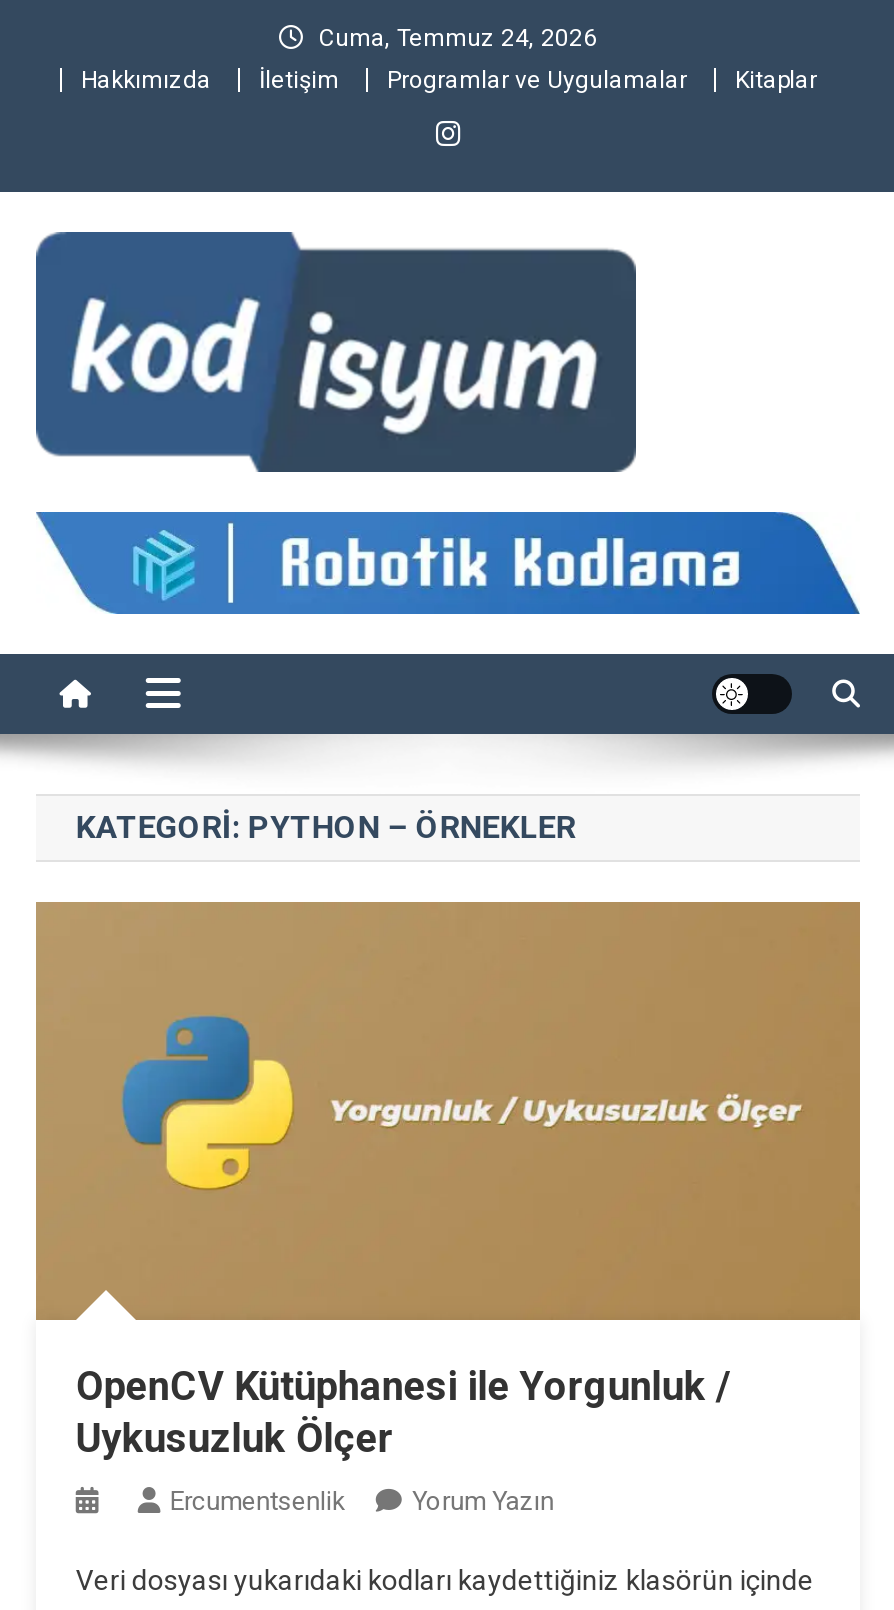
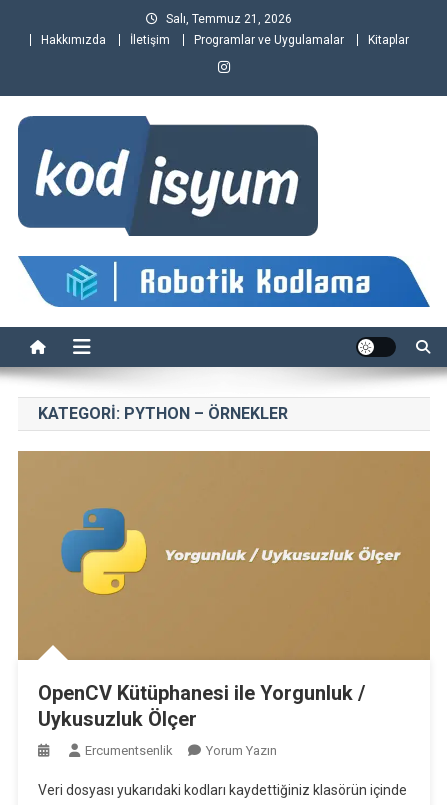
[319,24,597,52] Cuma, Temmuz 24, 2026 -> [166,12,292,26] Salı, Temmuz 21, 2026

